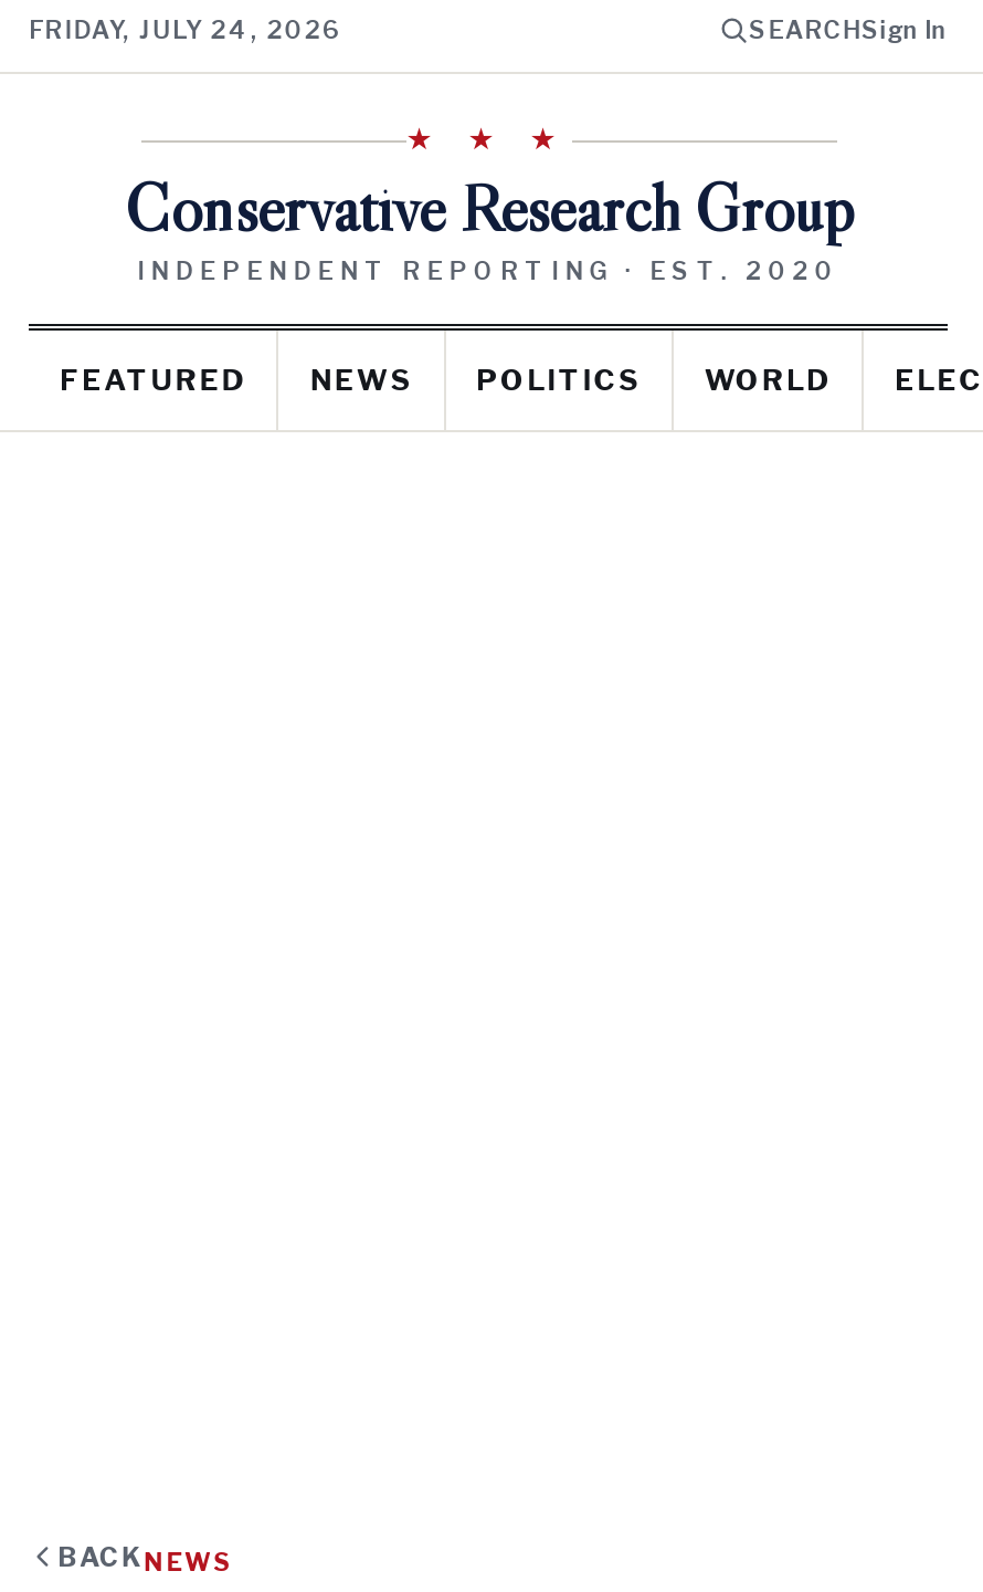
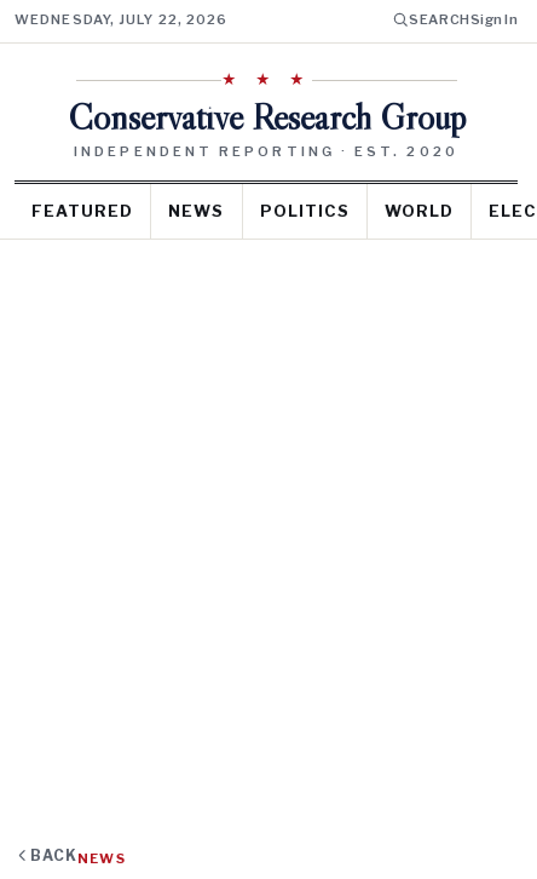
[29,14,343,45] FRIDAY, JULY 24, 2026 -> [15,11,228,28] WEDNESDAY, JULY 22, 2026

